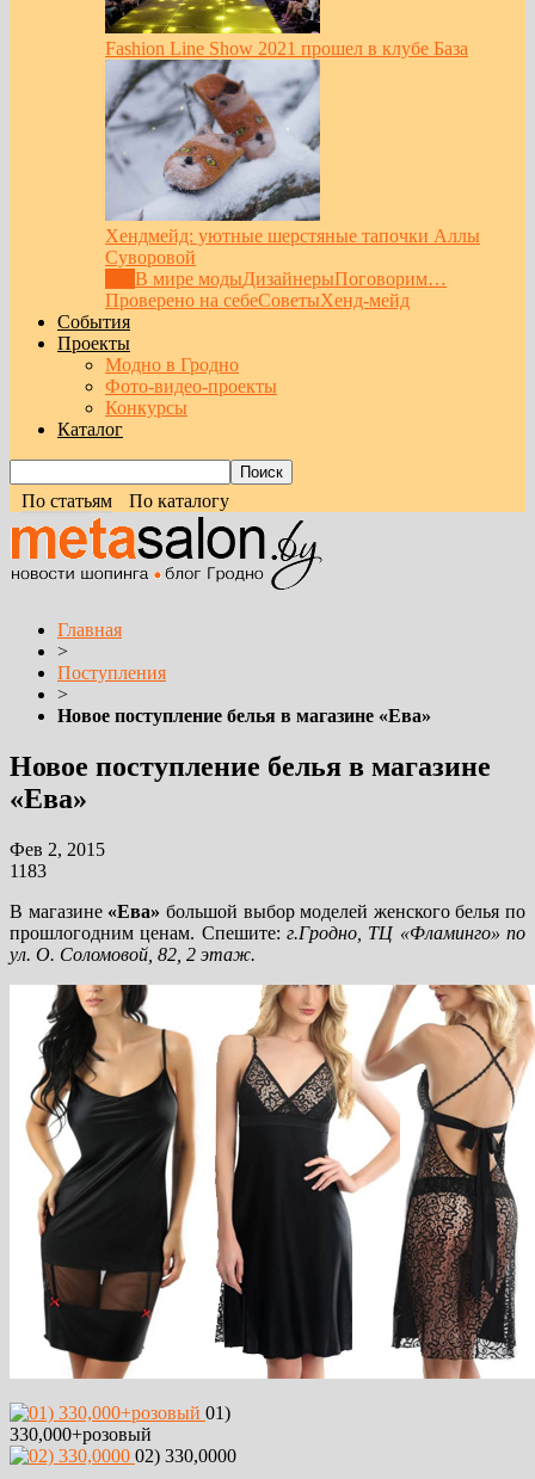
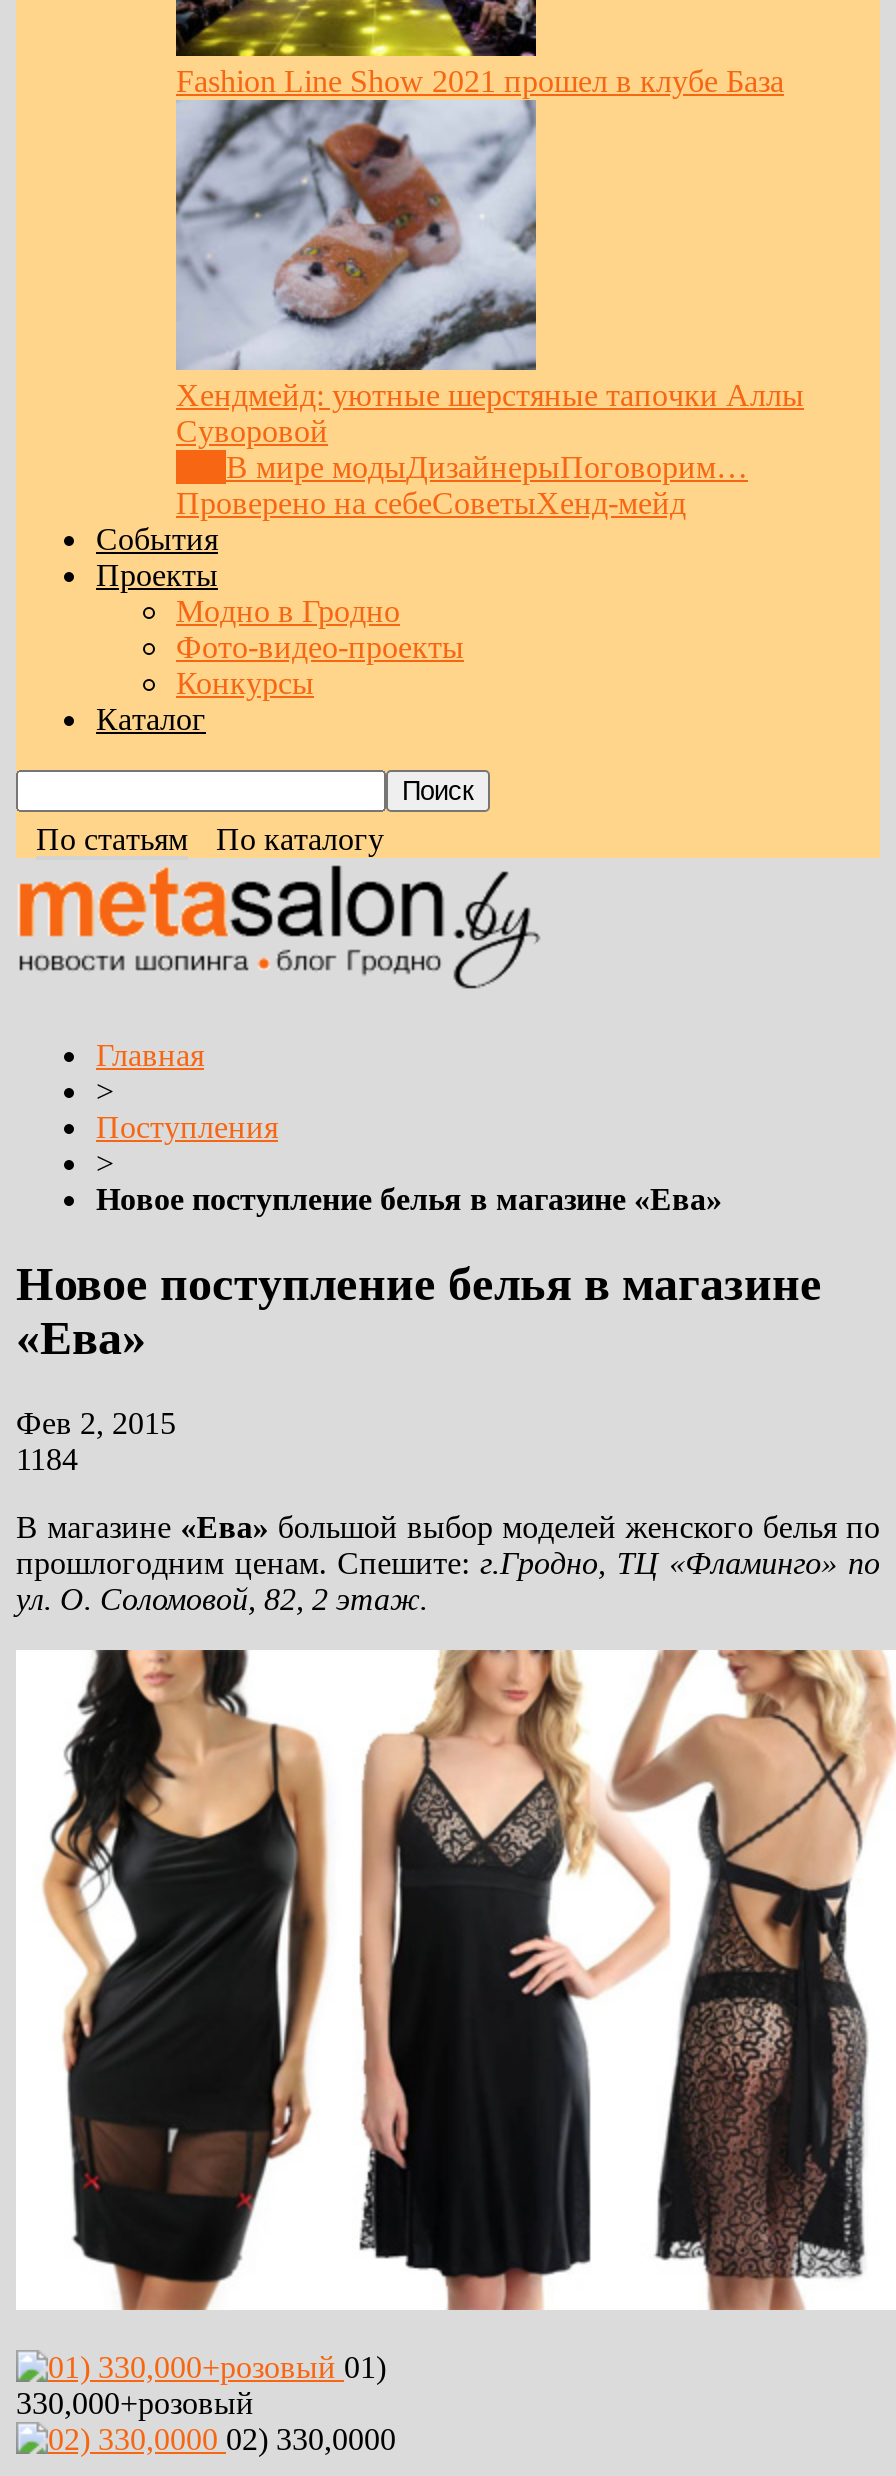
[10,860,47,881] 1183 -> [16,1442,78,1476] 1184

